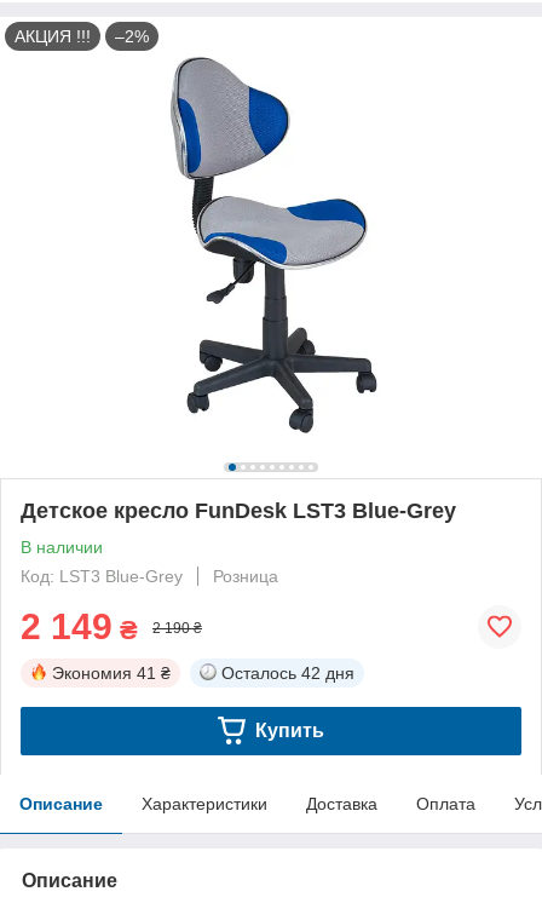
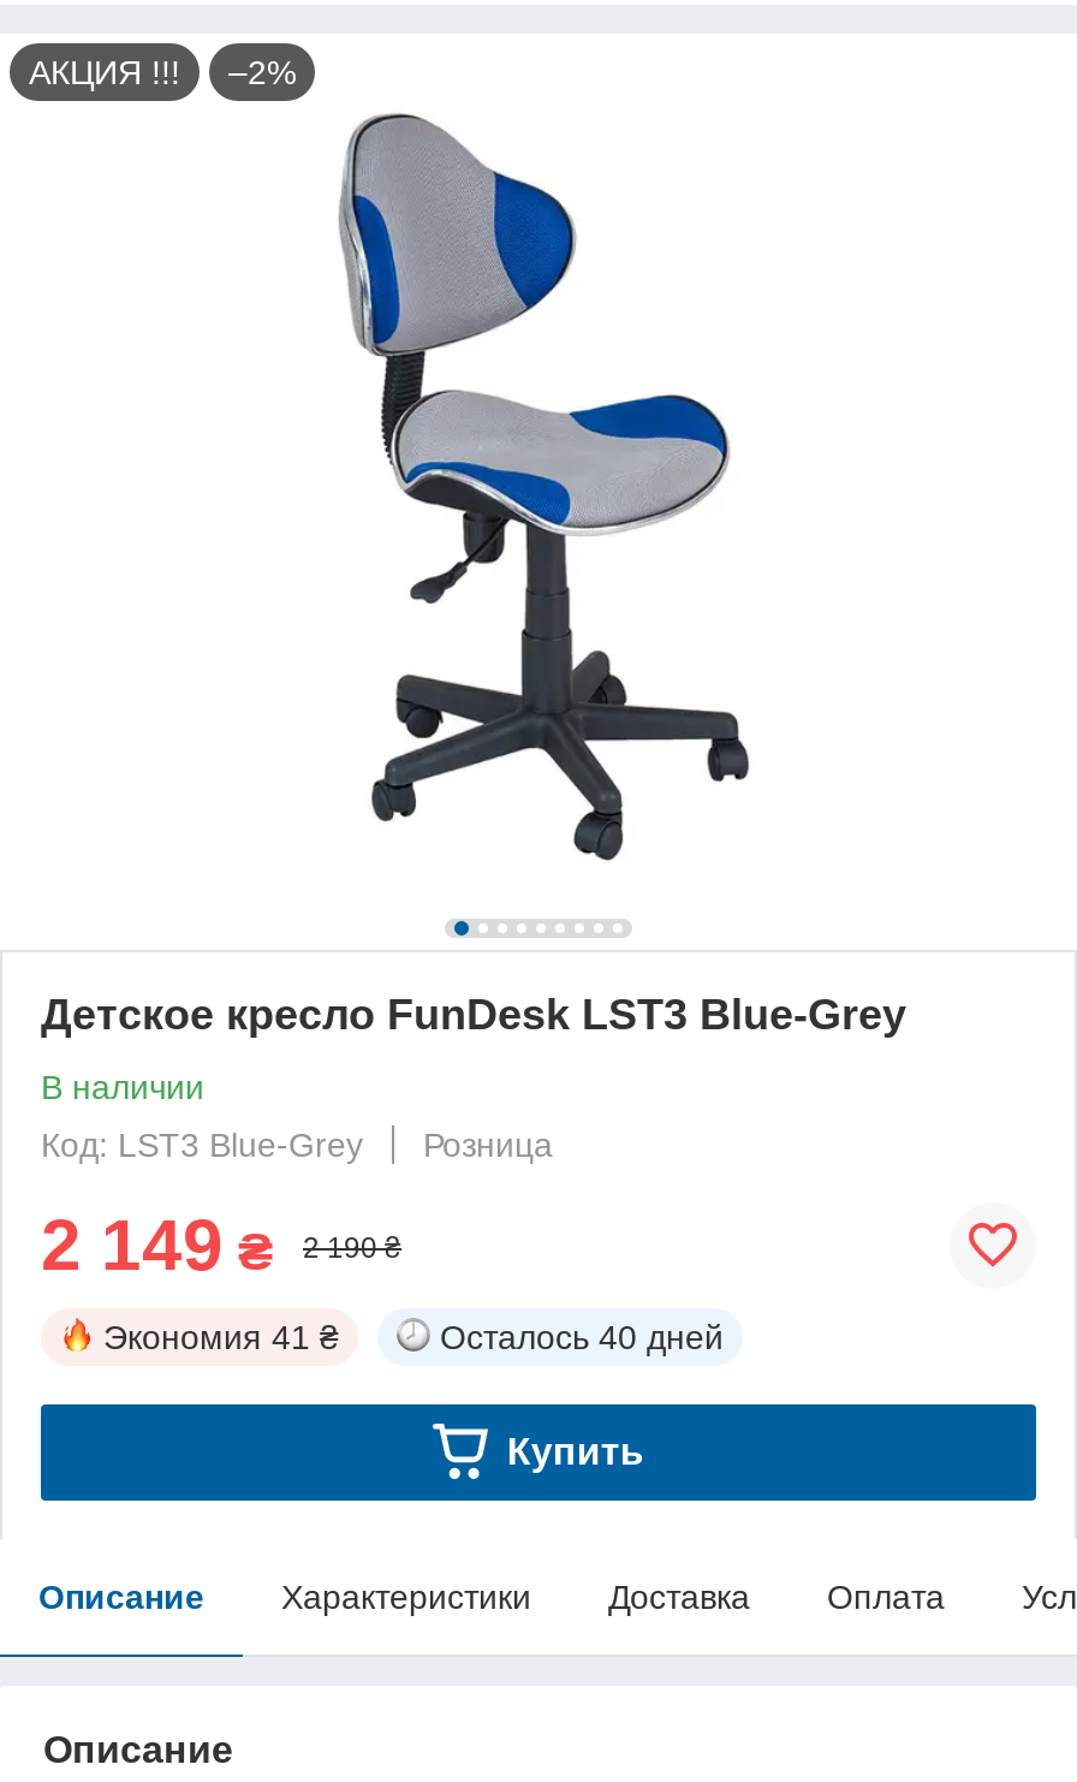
[221,663,354,682] Осталось 42 дня -> [440,1317,724,1356] Осталось 40 дней

